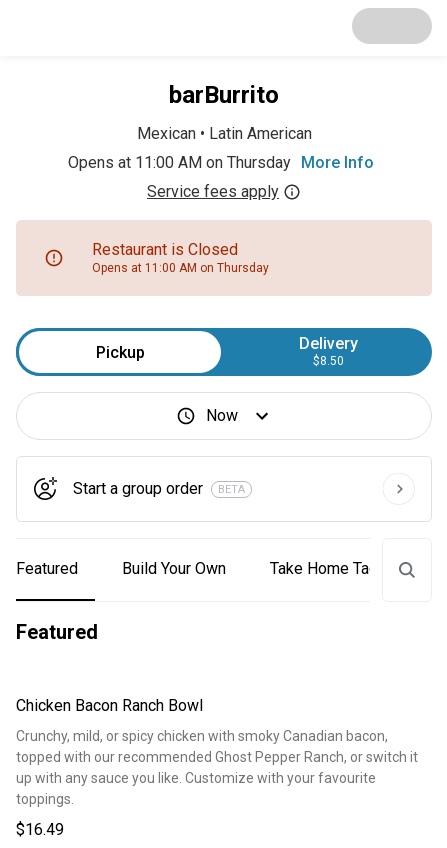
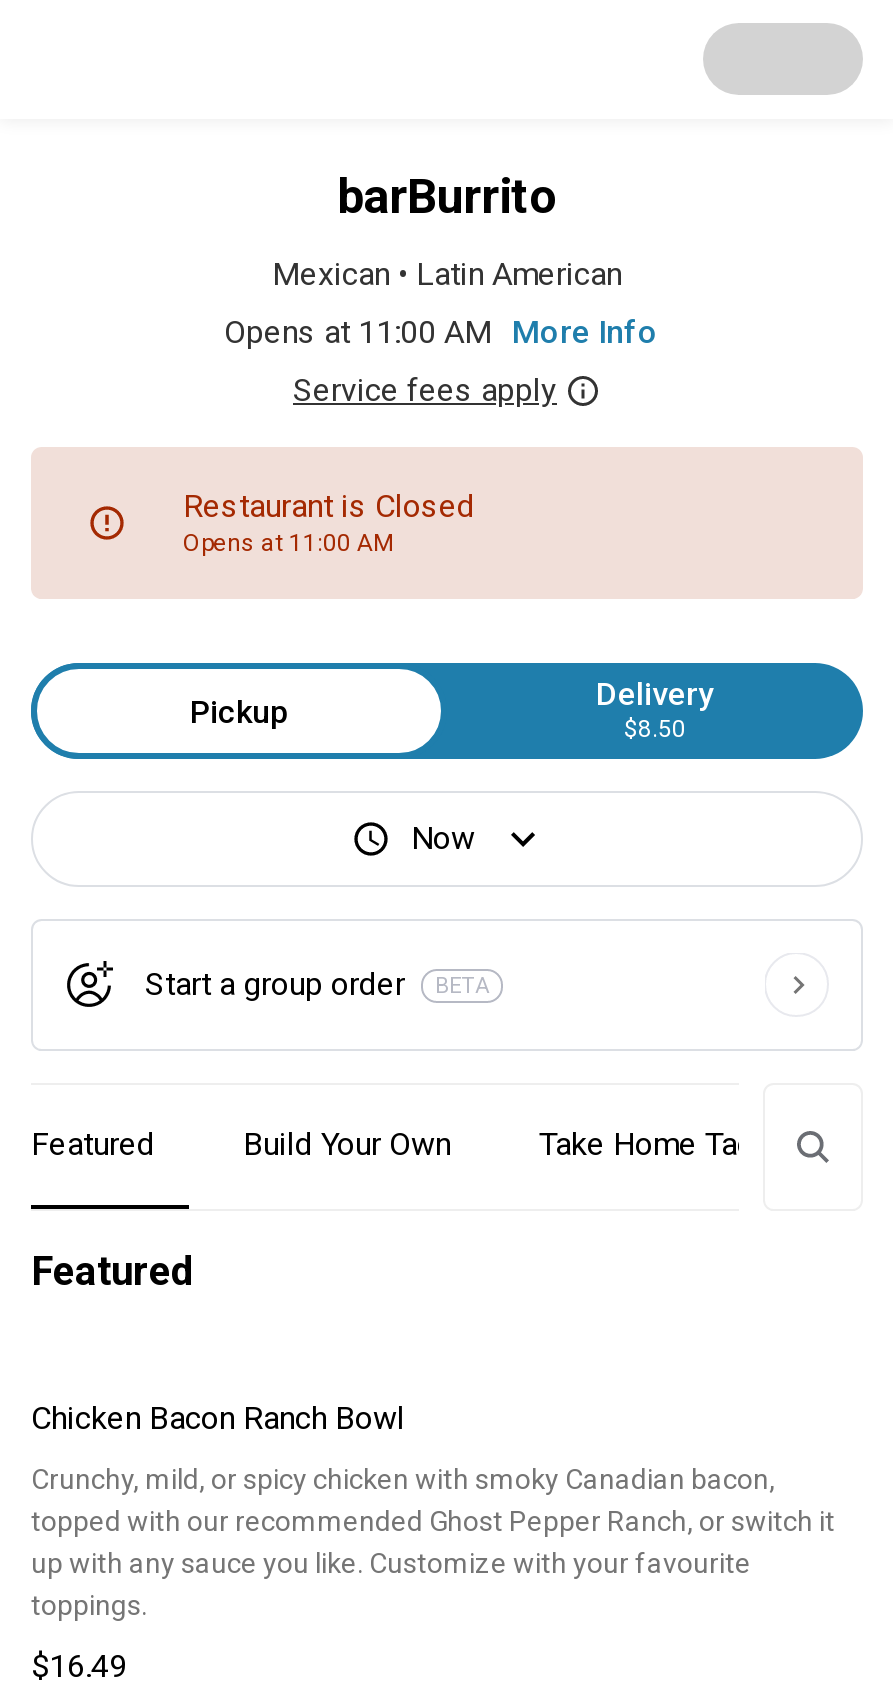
[68,153,374,172] Opens at 11:00 AM on Thursday More Info -> [224,313,658,351] Opens at 11:00 AM More Info
[92,260,269,274] Opens at 11:00 AM on Thursday -> [183,528,393,556] Opens at 11:00 AM

